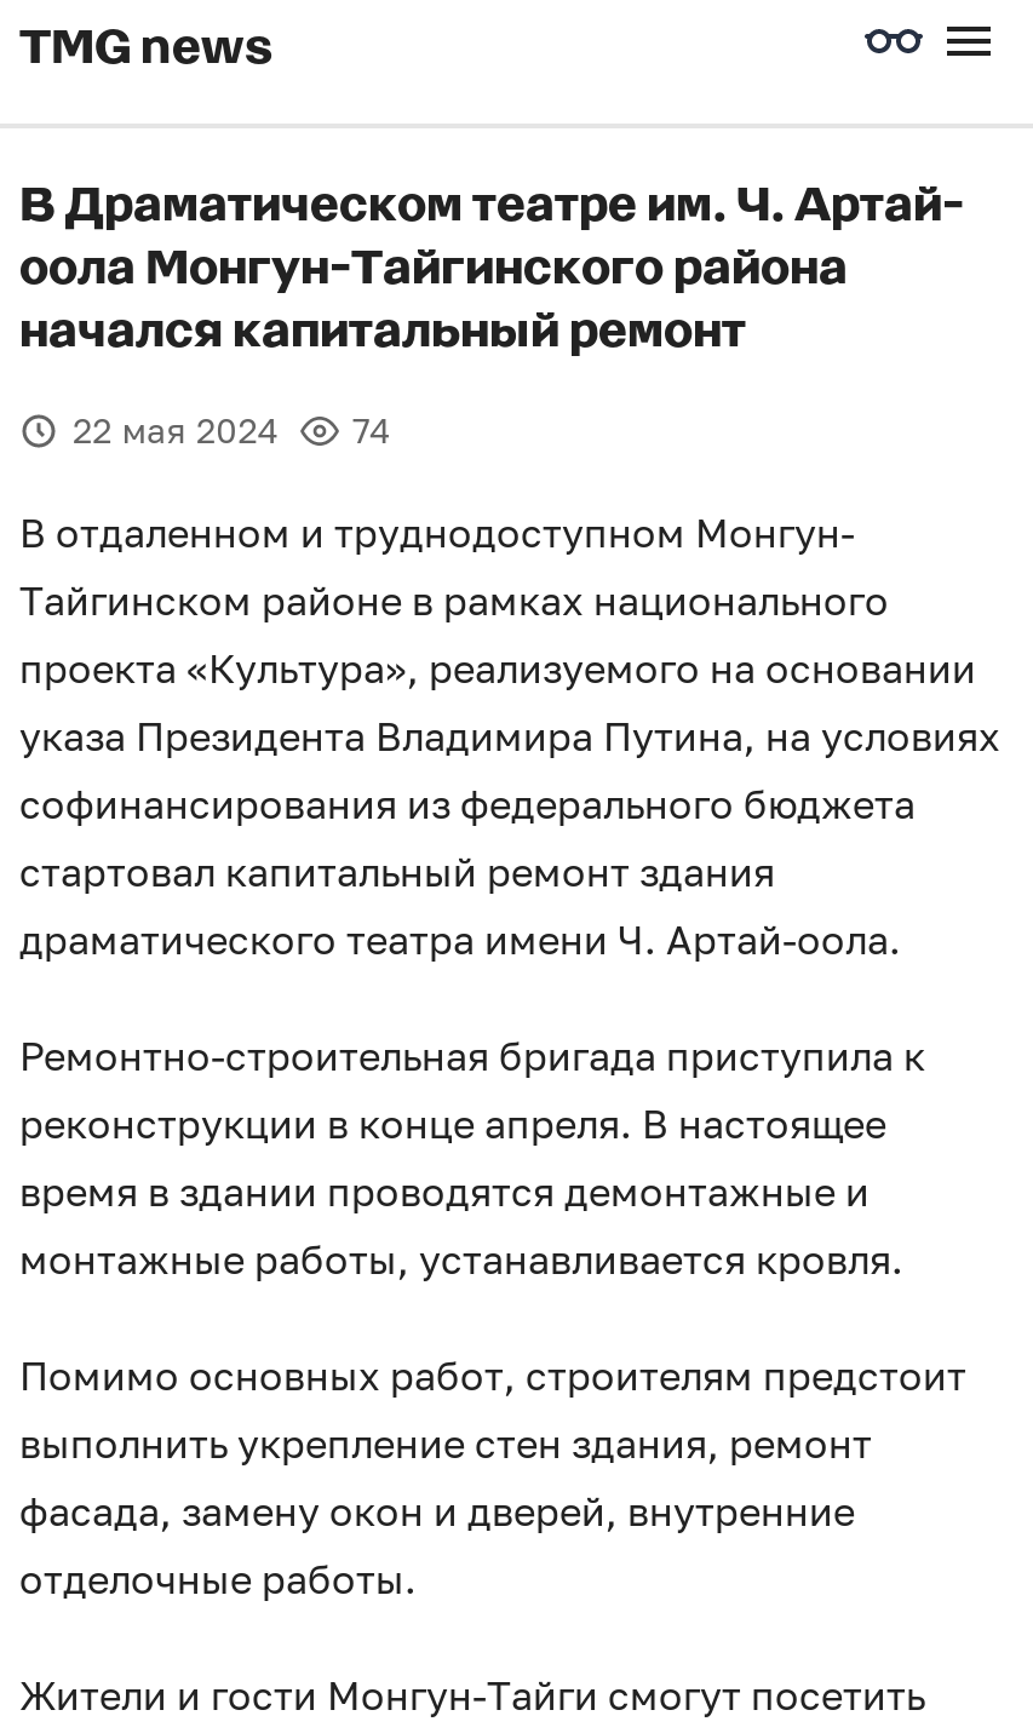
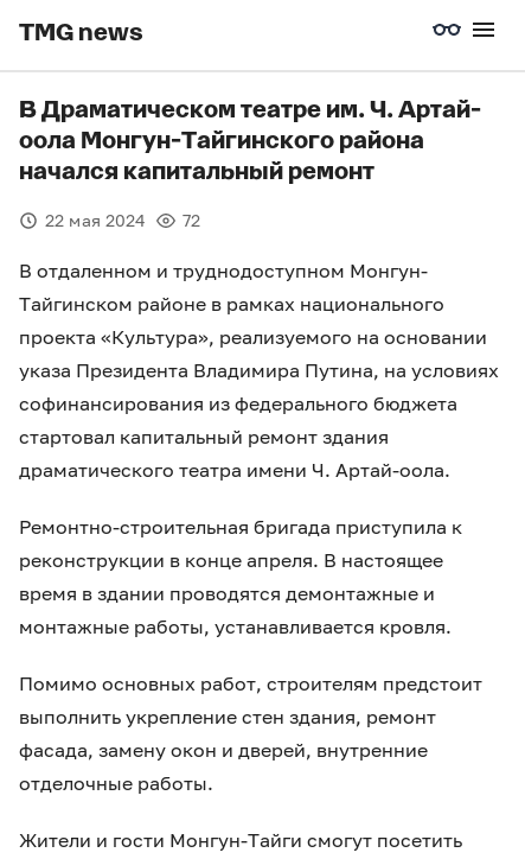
[73,409,392,451] 22 мая 2024 74 -> [45,210,200,230] 22 мая 2024 72

